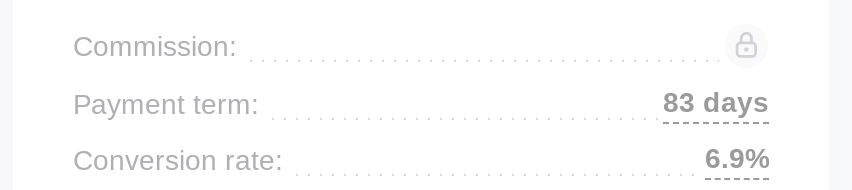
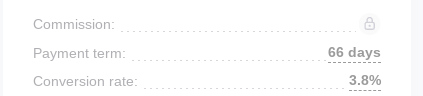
[663,86,769,118] 83 days -> [328,44,381,60] 66 days
[705,142,769,174] 6.9% -> [349,72,381,88] 3.8%

